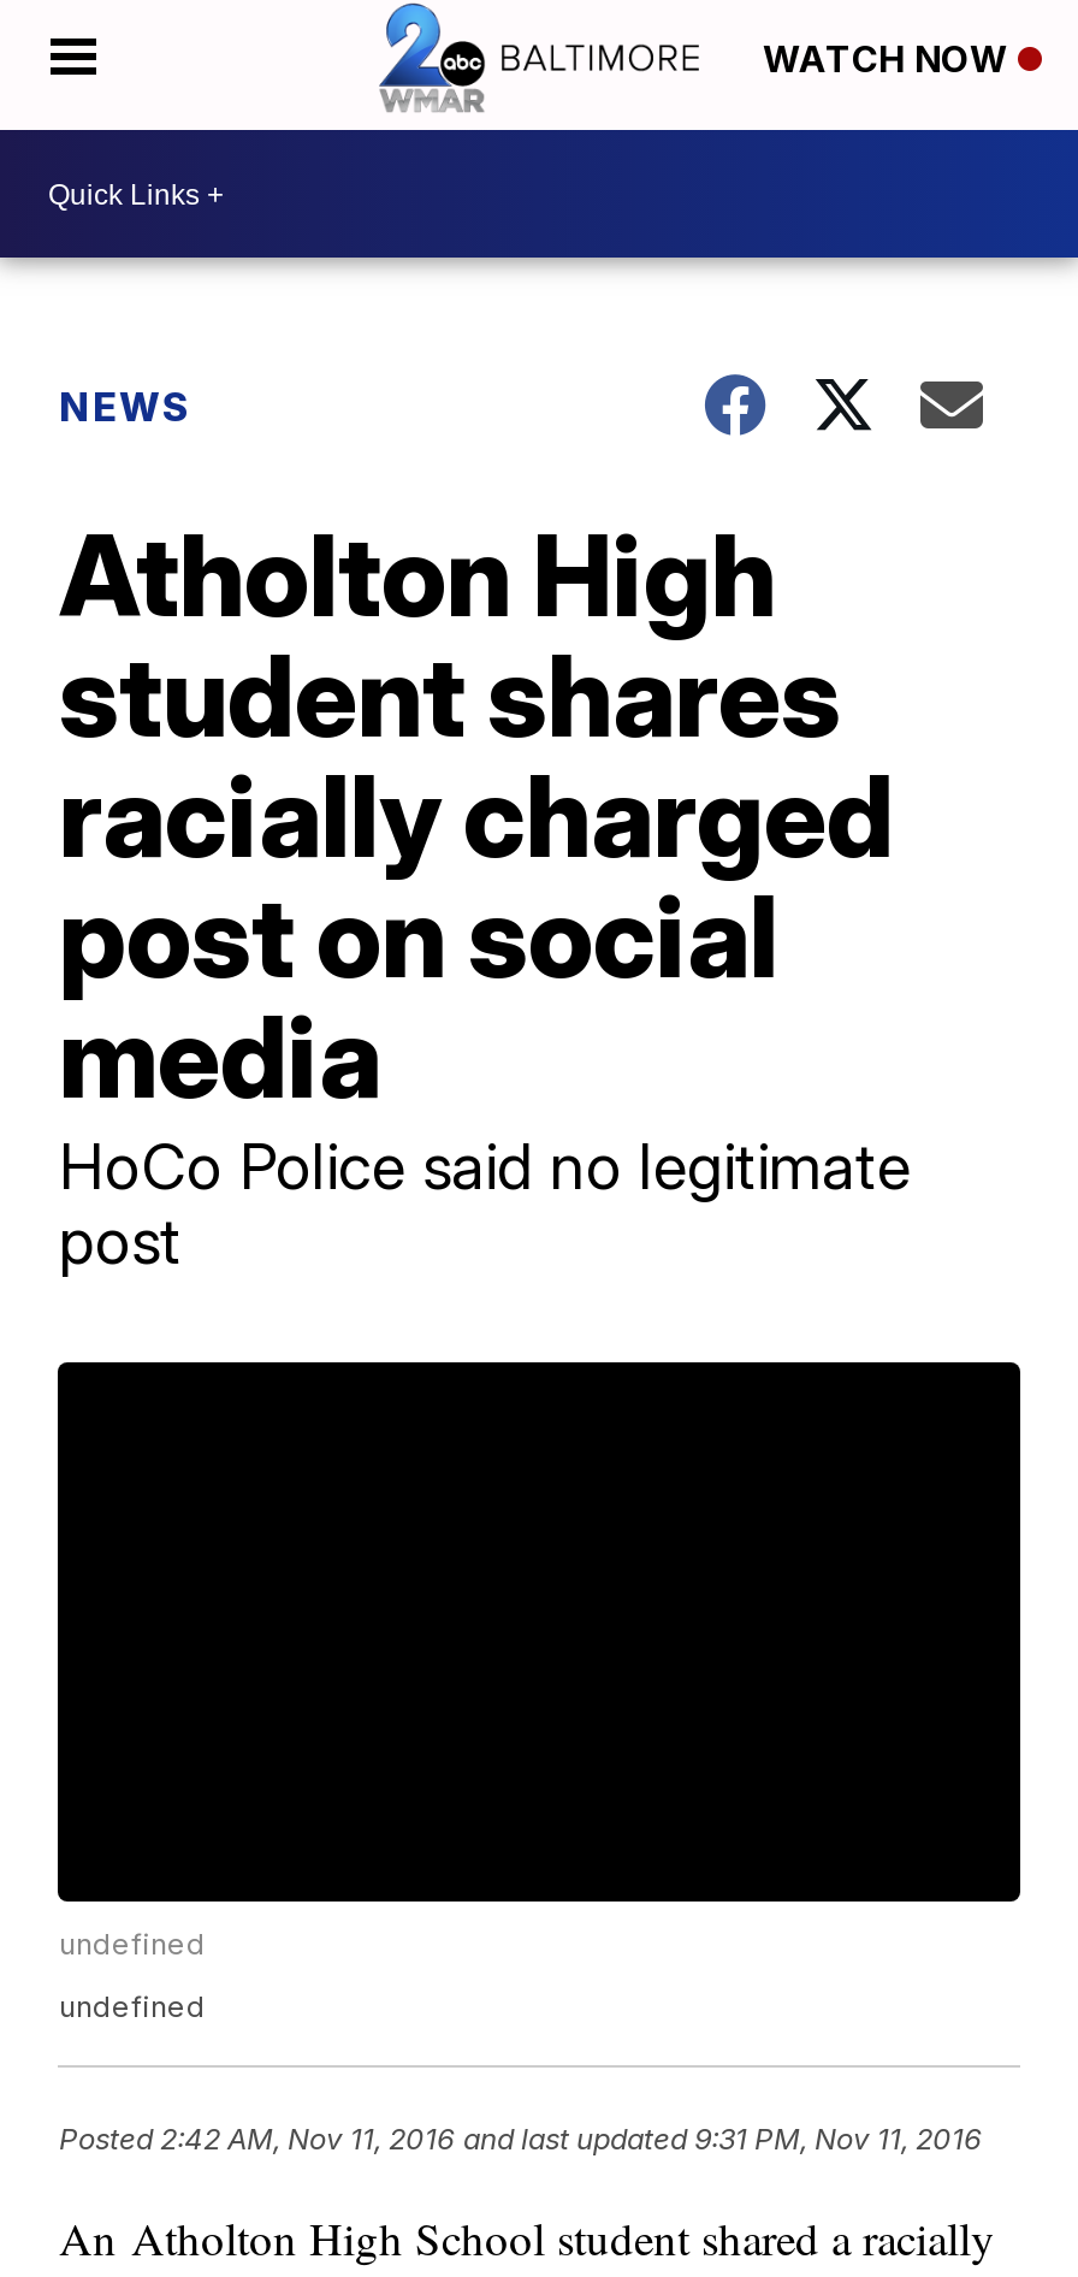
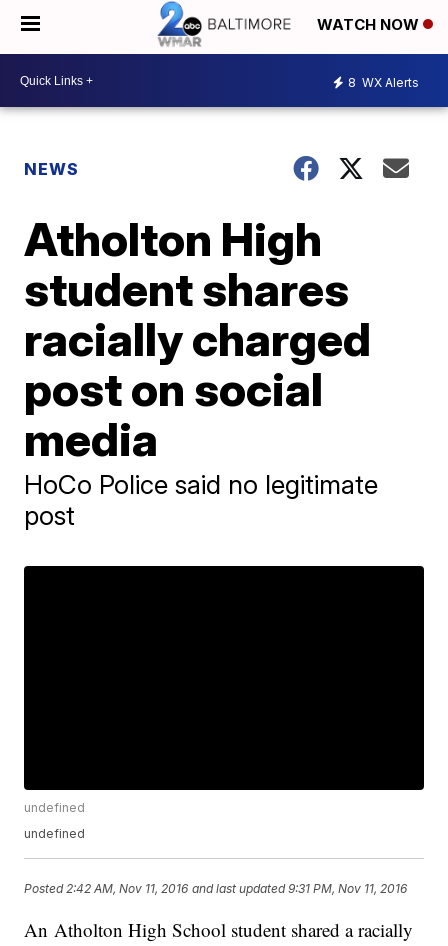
none -> [348,74,419,89] 8 WX Alerts

